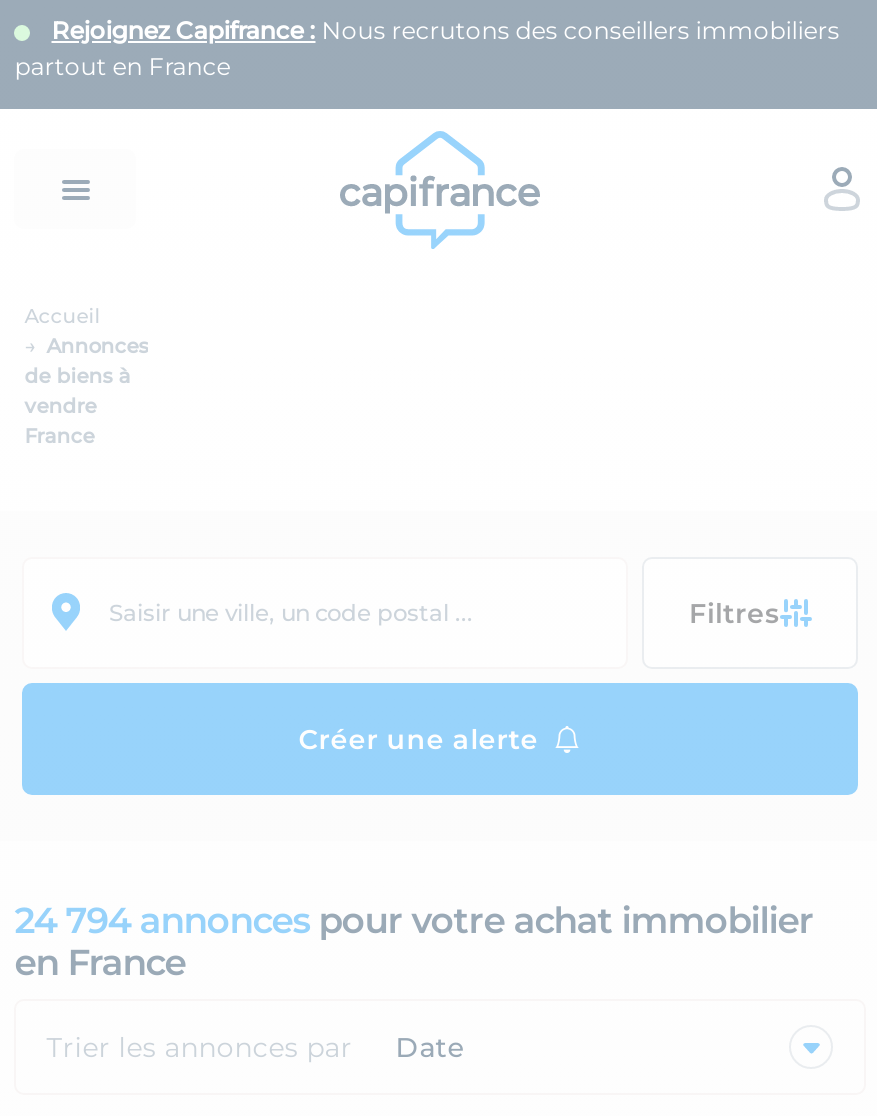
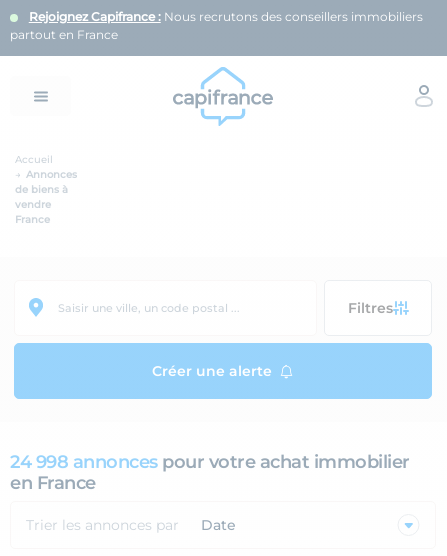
[14,898,814,942] 24 794 annonces pour votre achat immobilier -> [10,450,410,472] 24 998 annonces pour votre achat immobilier

